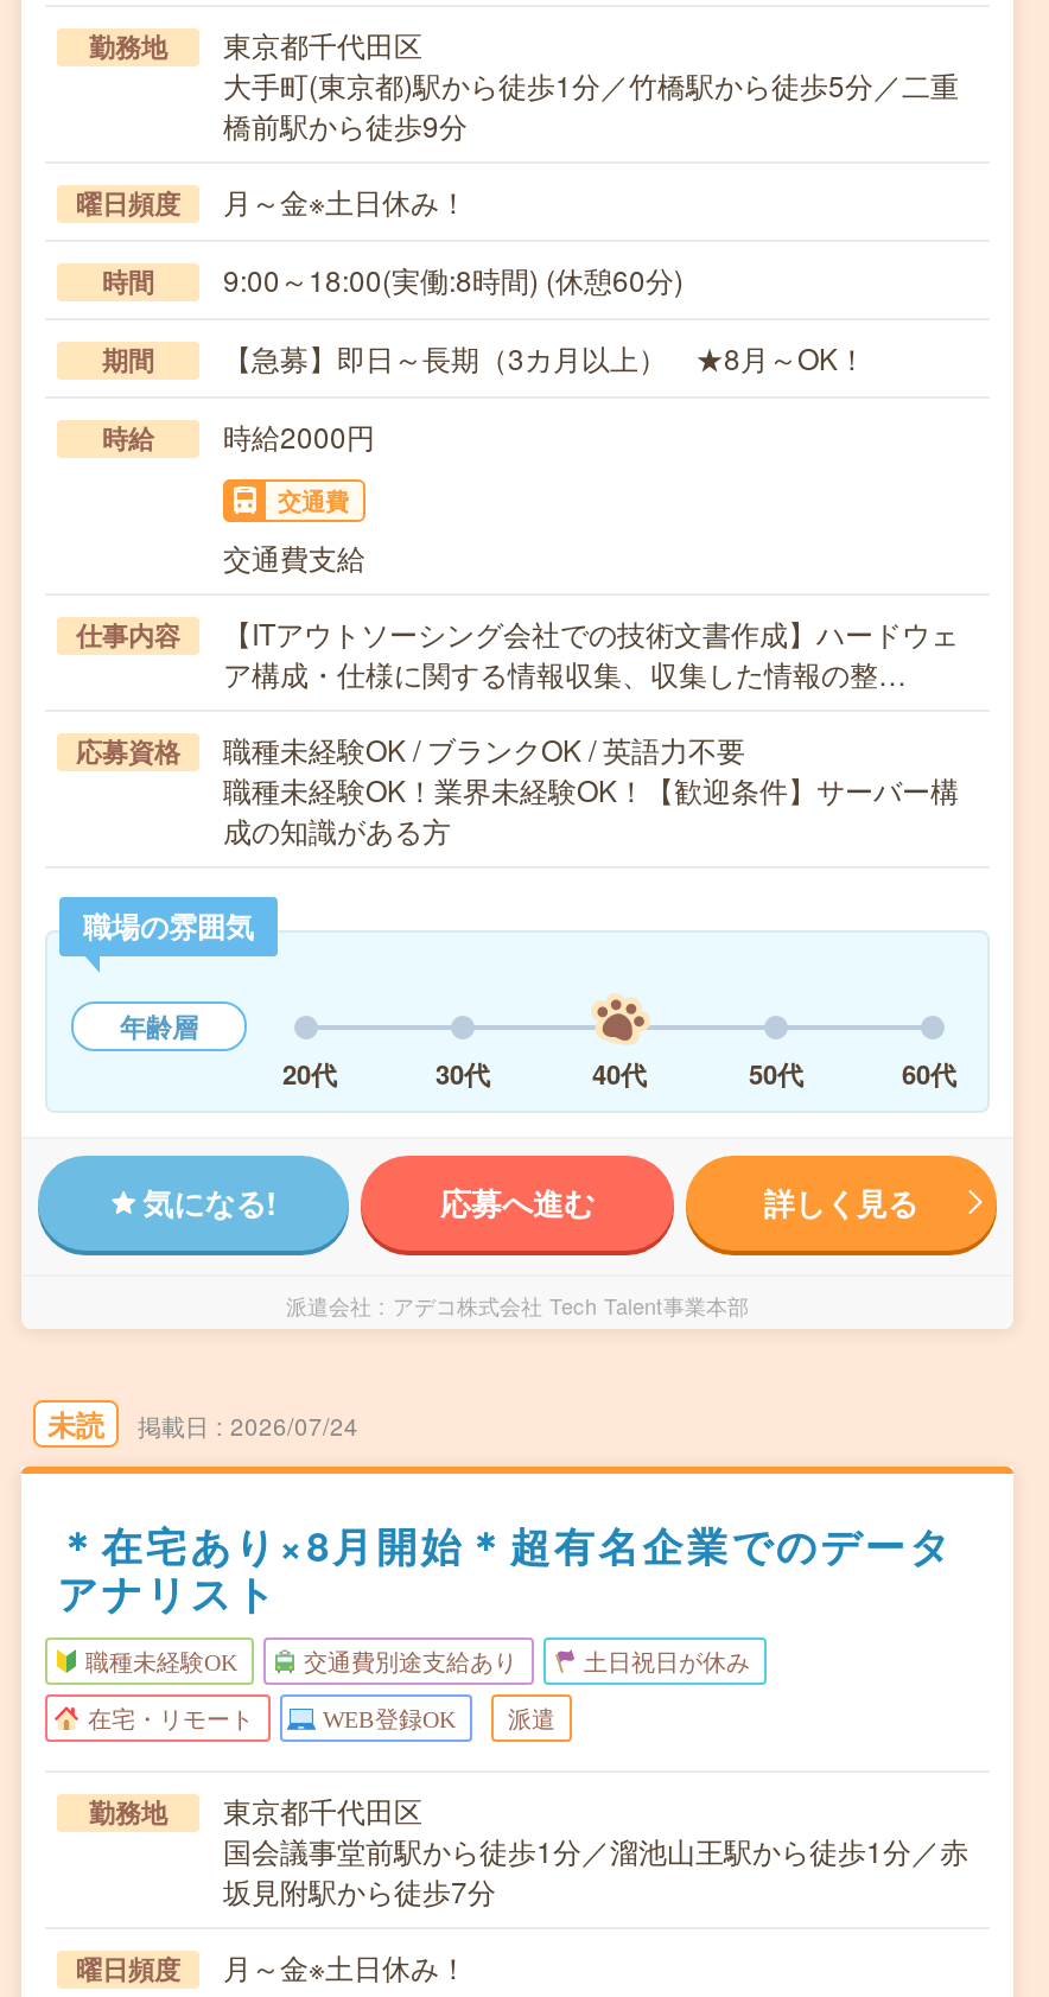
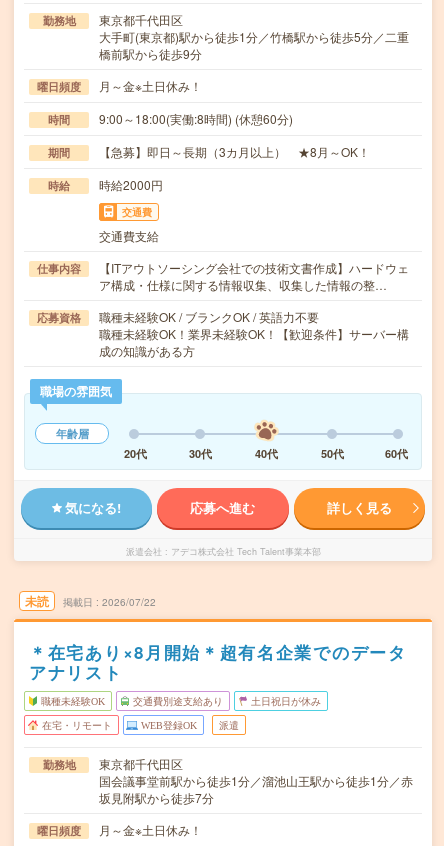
[230,1410,358,1443] 2026/07/24 -> [102,595,156,609] 2026/07/22

